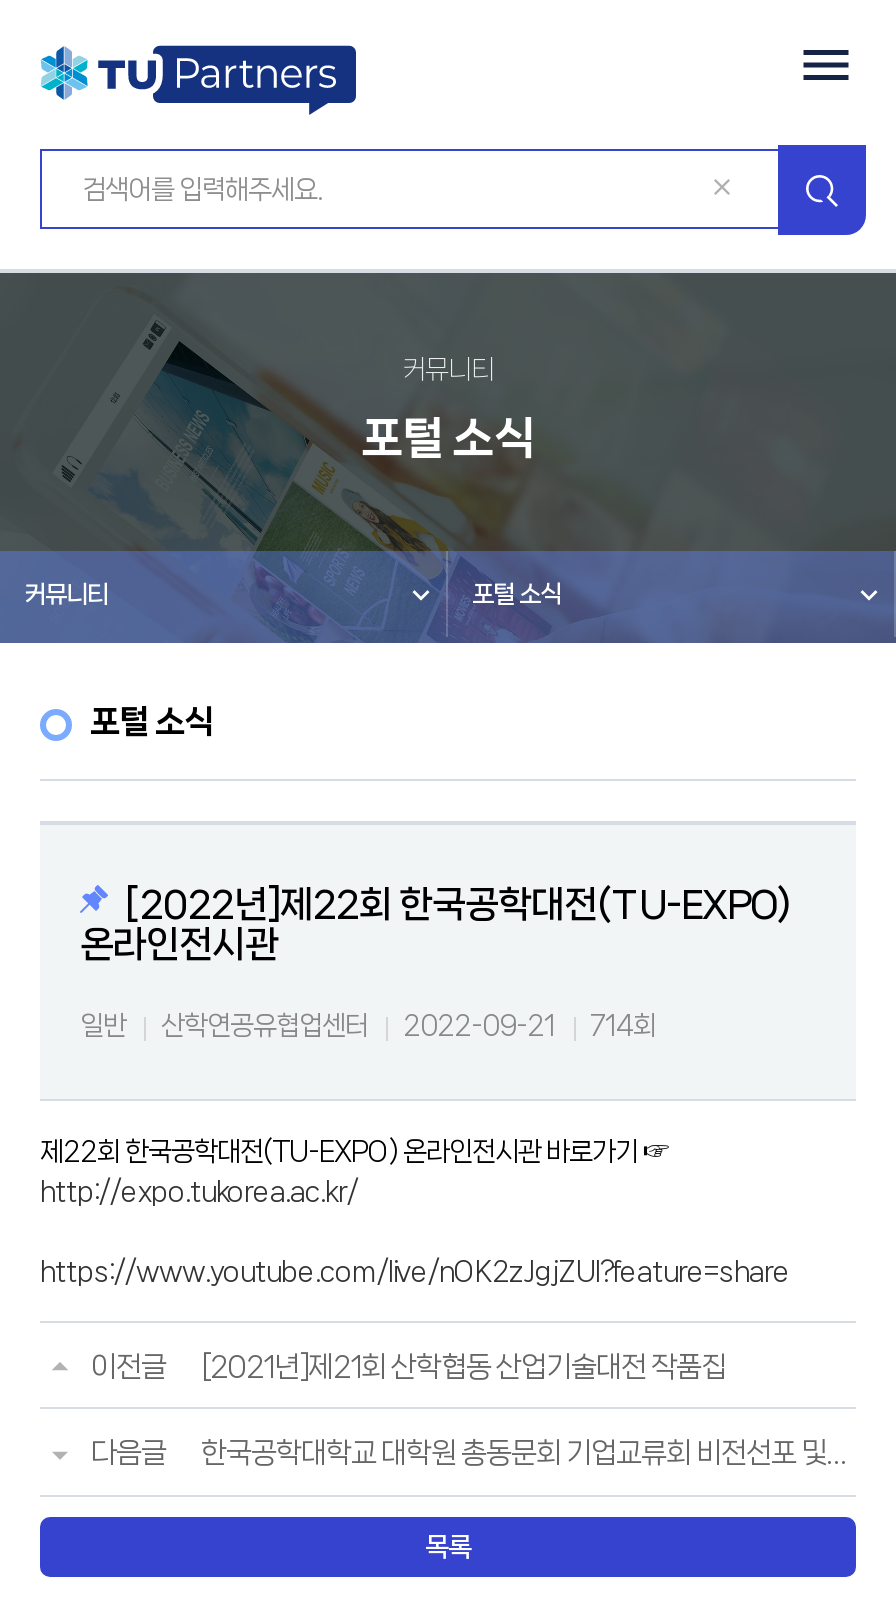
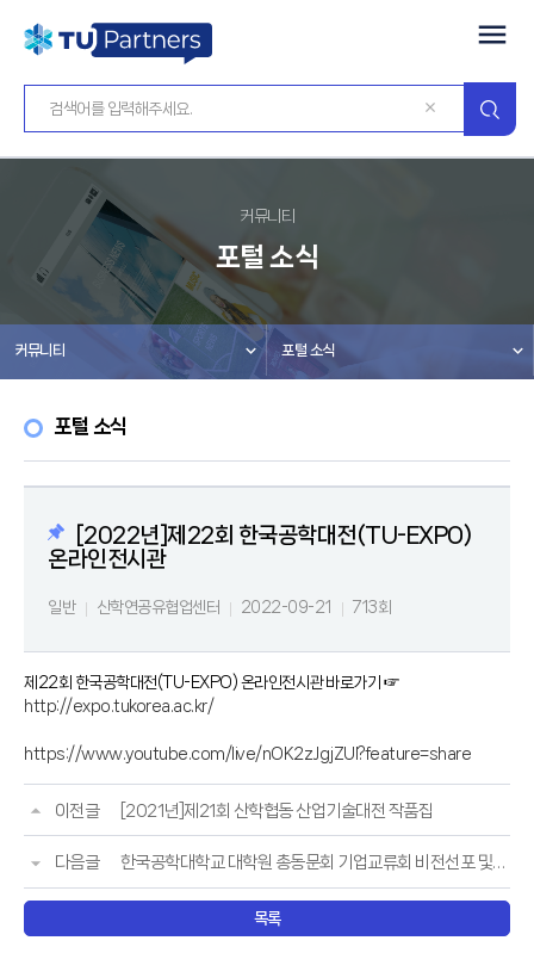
[80,1011,656,1039] 일반 산학연공유협업센터 2022-09-21 714회 -> [48,599,391,615] 일반 산학연공유협업센터 2022-09-21 713회

